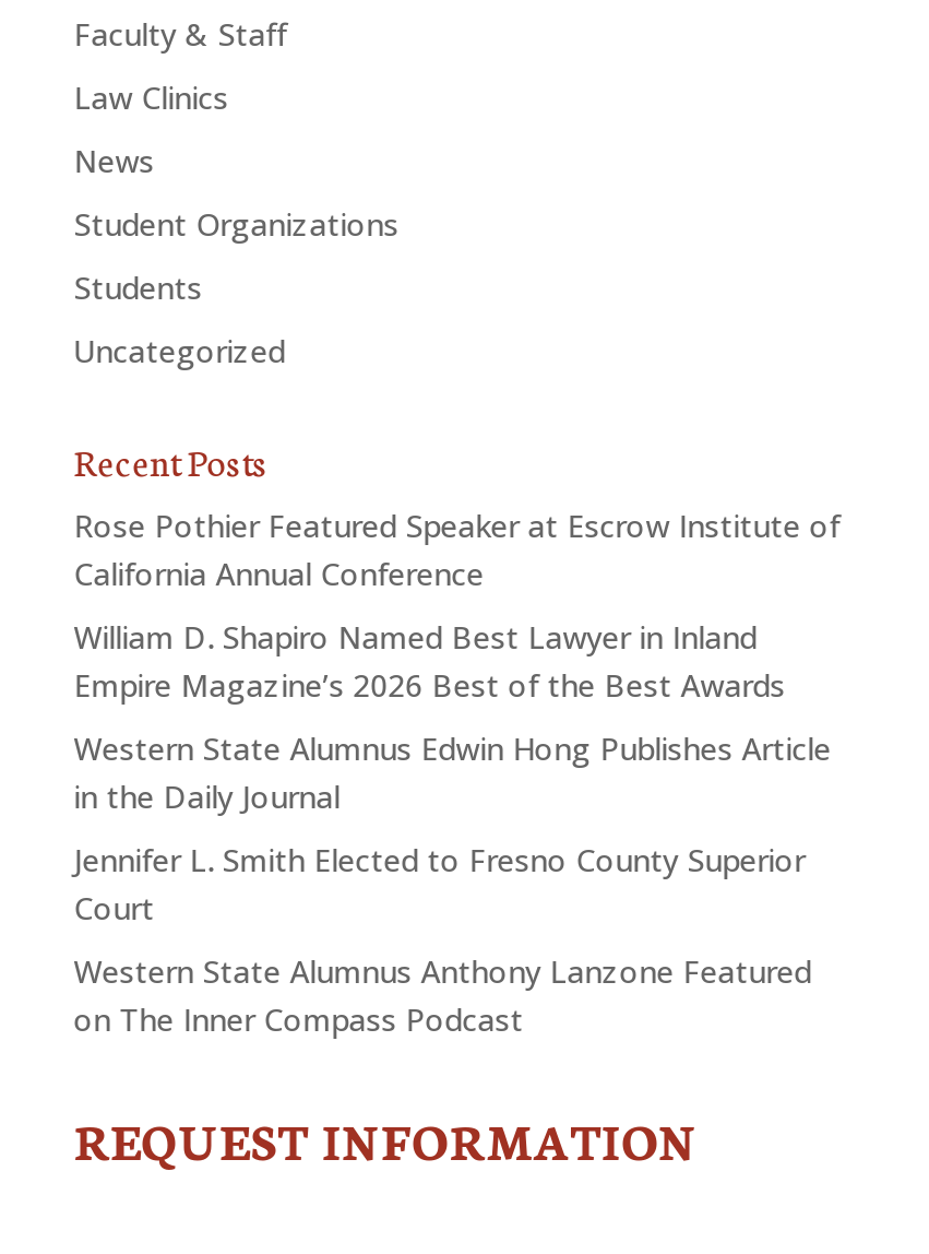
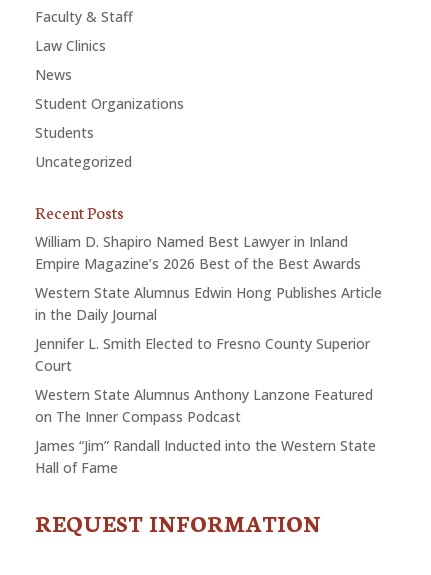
[74,505,840,594] Rose Pothier Featured Speaker at Escrow Institute of | California Annual Conference -> none
moved [74,616,831,1040] -> [35,232,382,426]: William D. Shapiro Named Best Lawyer in Inland | Empire Magazine’s 2026 Best of the Best Awards | Western State Alumnus Edwin Hong Publishes Article | in the Daily Journal | Jennifer L. Smith Elected to Fresno County Superior | Court | Western State Alumnus Anthony Lanzone Featured | on The Inner Compass Podcast
none -> [35,436,376,477] James “Jim” Randall Inducted into the Western State | Hall of Fame

